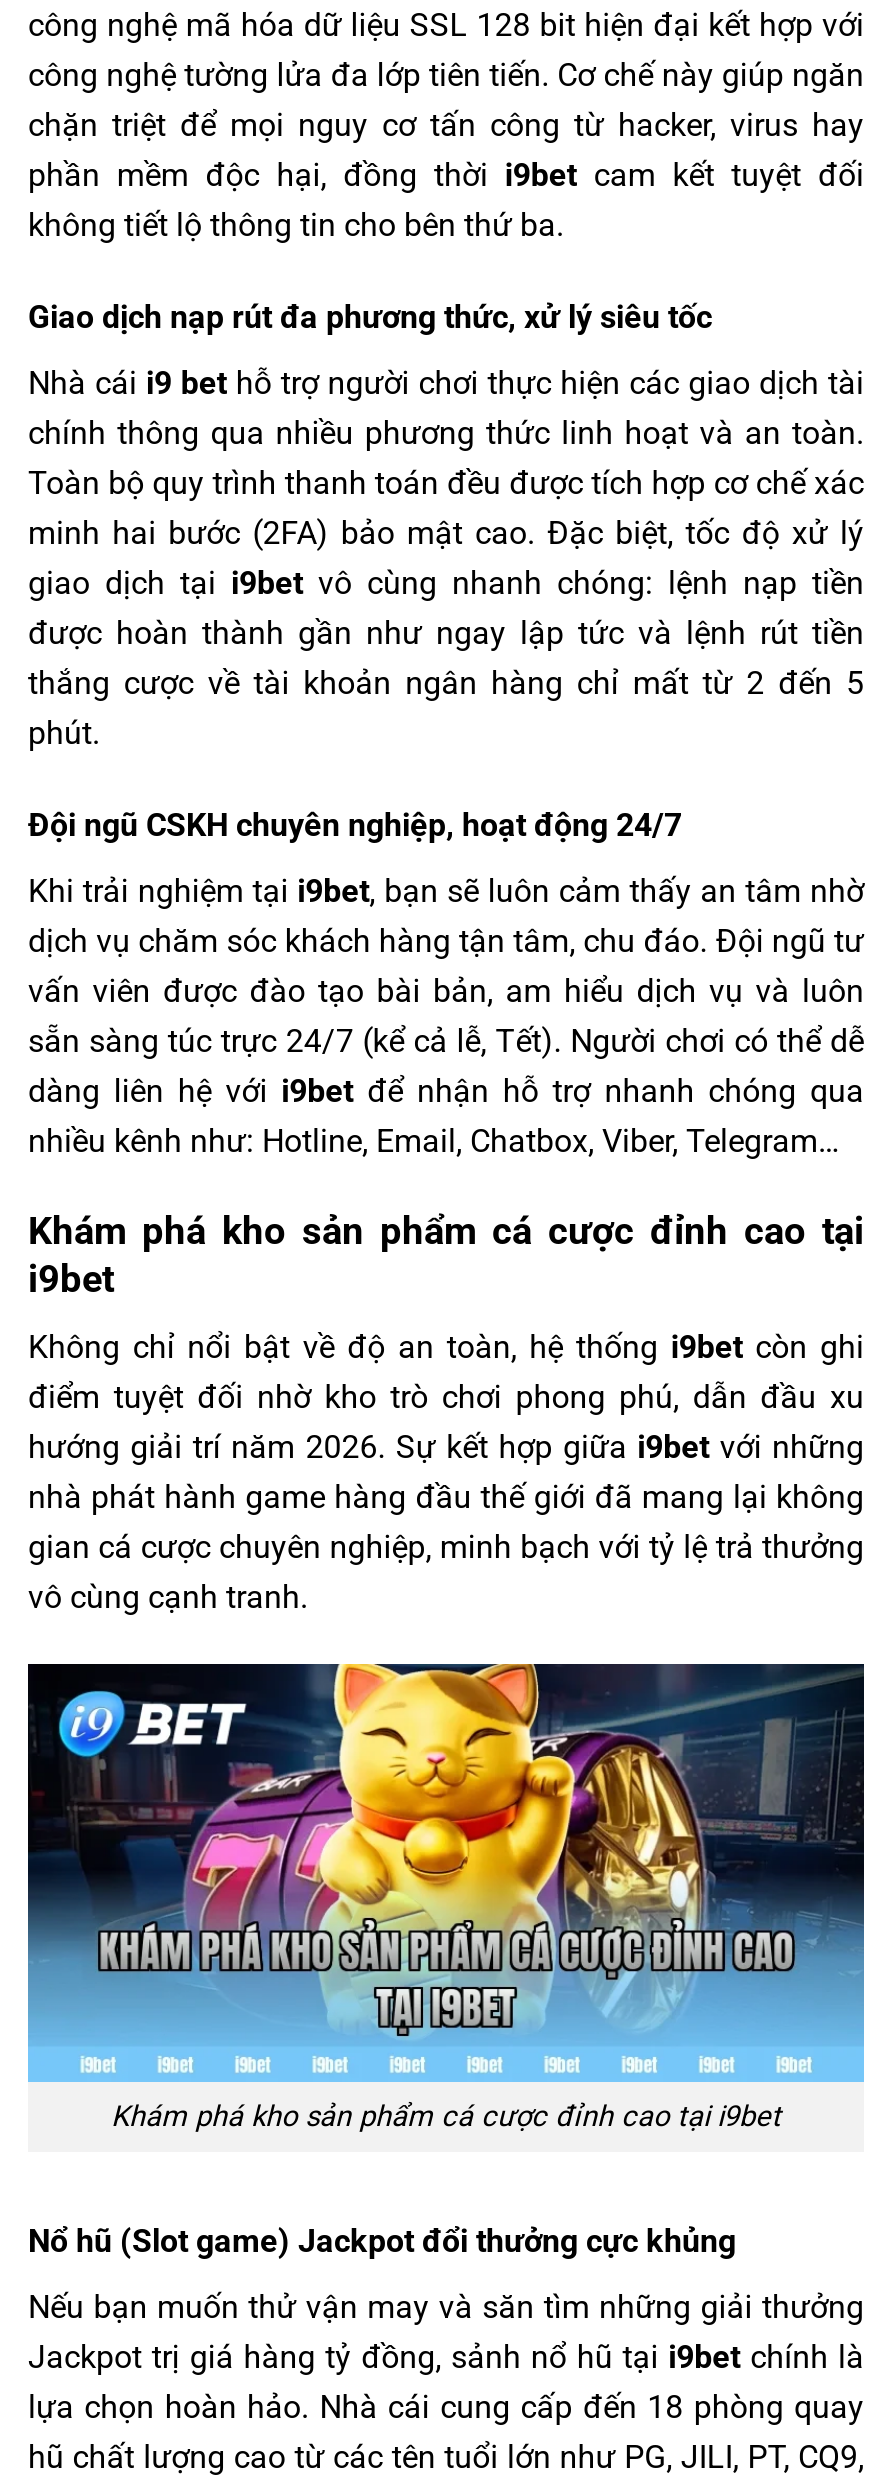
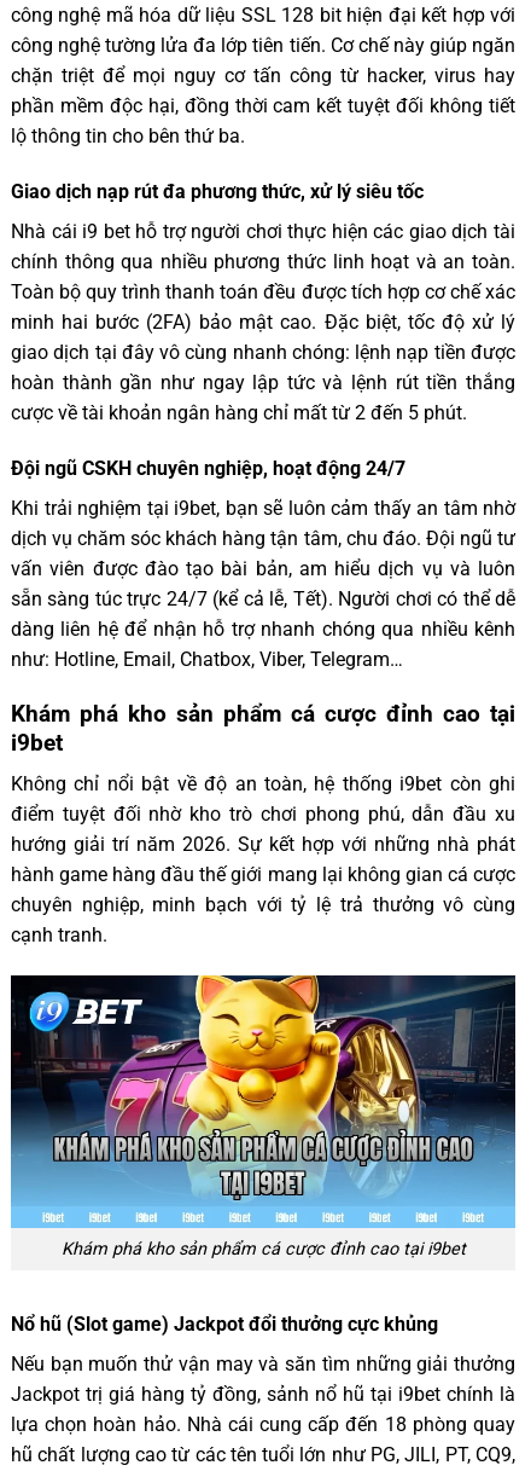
[28,157,864,245] phần mềm độc hại, đồng thời i9bet cam kết tuyệt đối | không tiết lộ thông tin cho bên thứ ba. -> [11,95,515,148] phần mềm độc hại, đồng thời cam kết tuyệt đối không tiết | lộ thông tin cho bên thứ ba.
[28,564,864,752] giao dịch tại i9bet vô cùng nhanh chóng: lệnh nạp tiền | được hoàn thành gần như ngay lập tức và lệnh rút tiền | thắng cược về tài khoản ngân hàng chỉ mất từ 2 đến 5 | phút. -> [11,341,515,424] giao dịch tại đây vô cùng nhanh chóng: lệnh nạp tiền được | hoàn thành gần như ngay lập tức và lệnh rút tiền thắng | cược về tài khoản ngân hàng chỉ mất từ 2 đến 5 phút.
[28,1072,864,1160] dàng liên hệ với i9bet để nhận hỗ trợ nhanh chóng qua | nhiều kênh như: Hotline, Email, Chatbox, Viber, Telegram… -> [11,618,515,671] dàng liên hệ để nhận hỗ trợ nhanh chóng qua nhiều kênh | như: Hotline, Email, Chatbox, Viber, Telegram…
[28,1429,864,1617] hướng giải trí năm 2026. Sự kết hợp giữa i9bet với những | nhà phát hành game hàng đầu thế giới đã mang lại không | gian cá cược chuyên nghiệp, minh bạch với tỷ lệ trả thưởng | vô cùng cạnh tranh. -> [11,833,515,947] hướng giải trí năm 2026. Sự kết hợp với những nhà phát | hành game hàng đầu thế giới mang lại không gian cá cược | chuyên nghiệp, minh bạch với tỷ lệ trả thưởng vô cùng | cạnh tranh.

